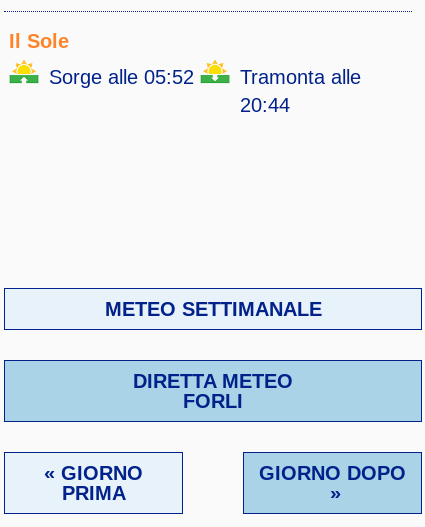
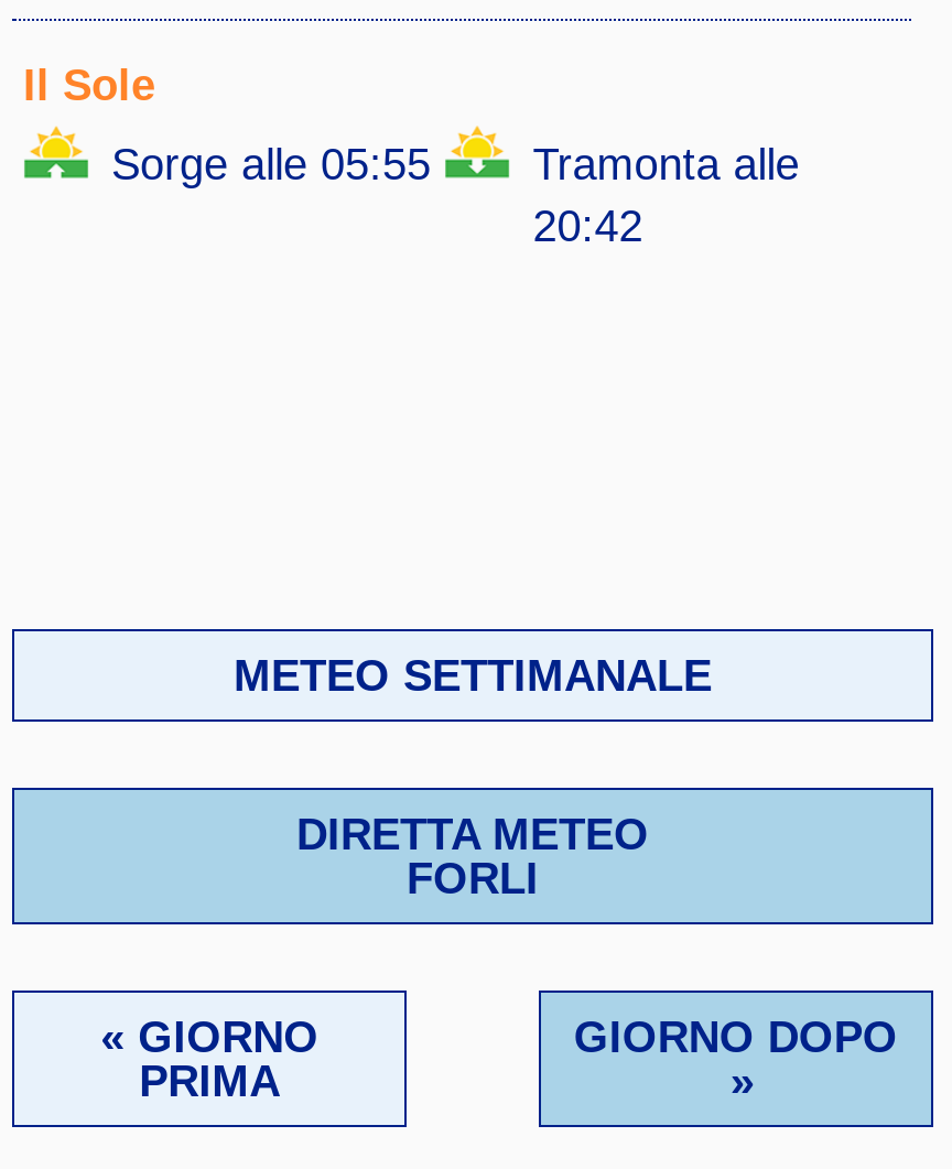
[49,66,194,88] Sorge alle 05:52 -> [111,140,431,188] Sorge alle 05:55
[240,94,290,116] 20:44 -> [533,202,643,250] 20:42

